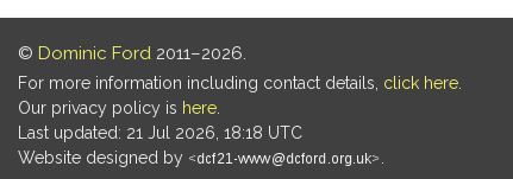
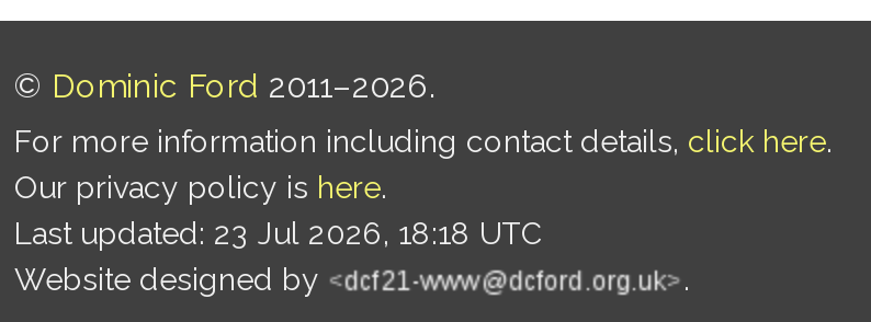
[18,123,302,142] Last updated: 21 Jul 2026, 18:18 UTC -> [14,216,543,251] Last updated: 23 Jul 2026, 18:18 UTC

